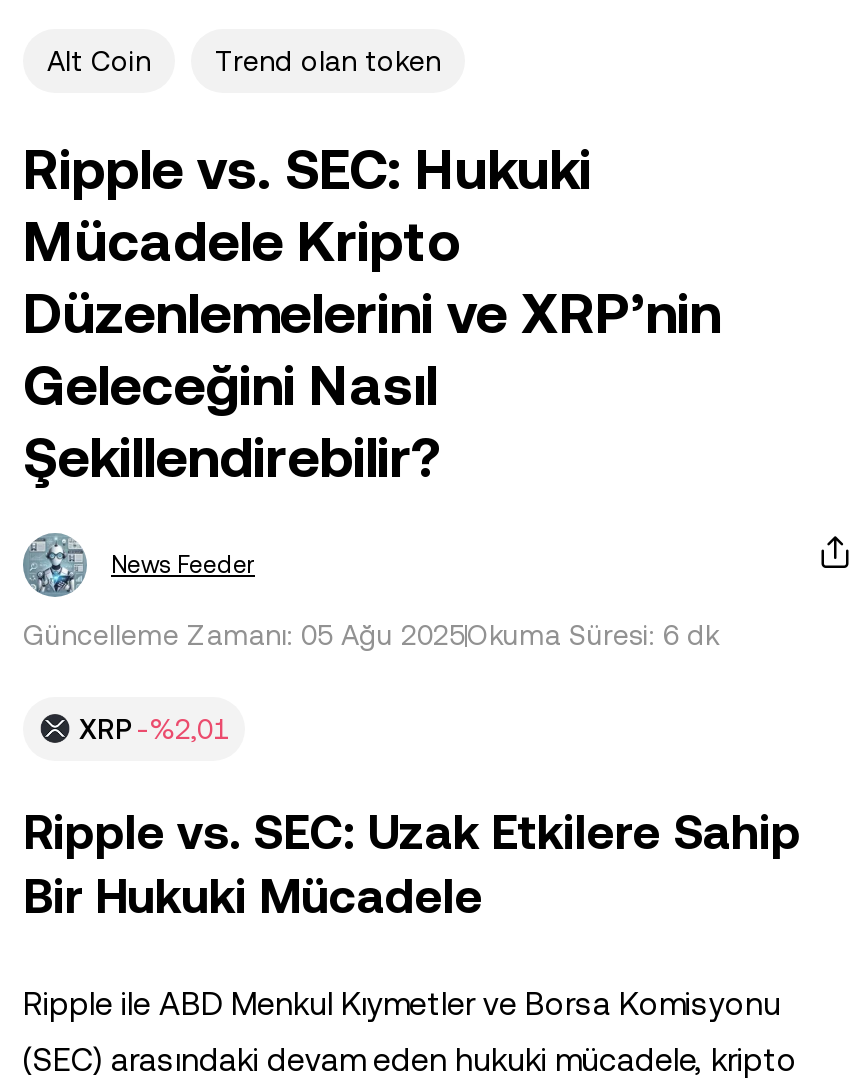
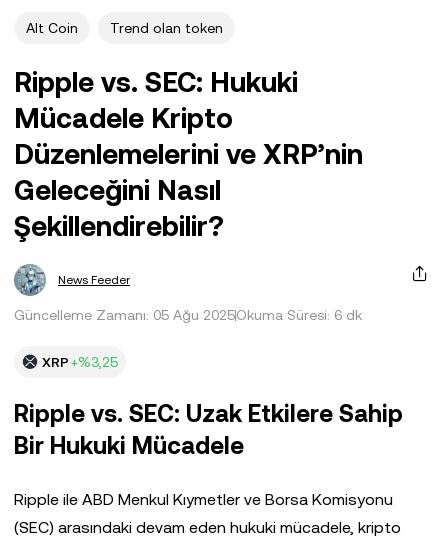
[79,713,229,745] XRP -%2,01 -> [42,354,118,370] XRP +%3,25

